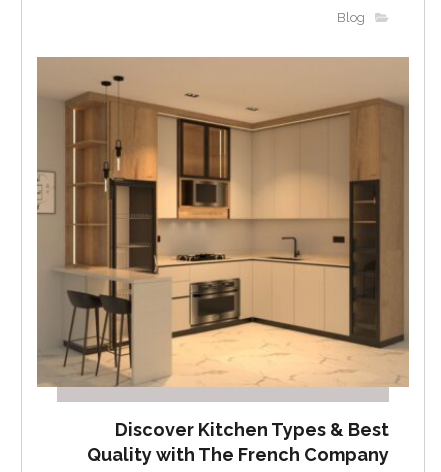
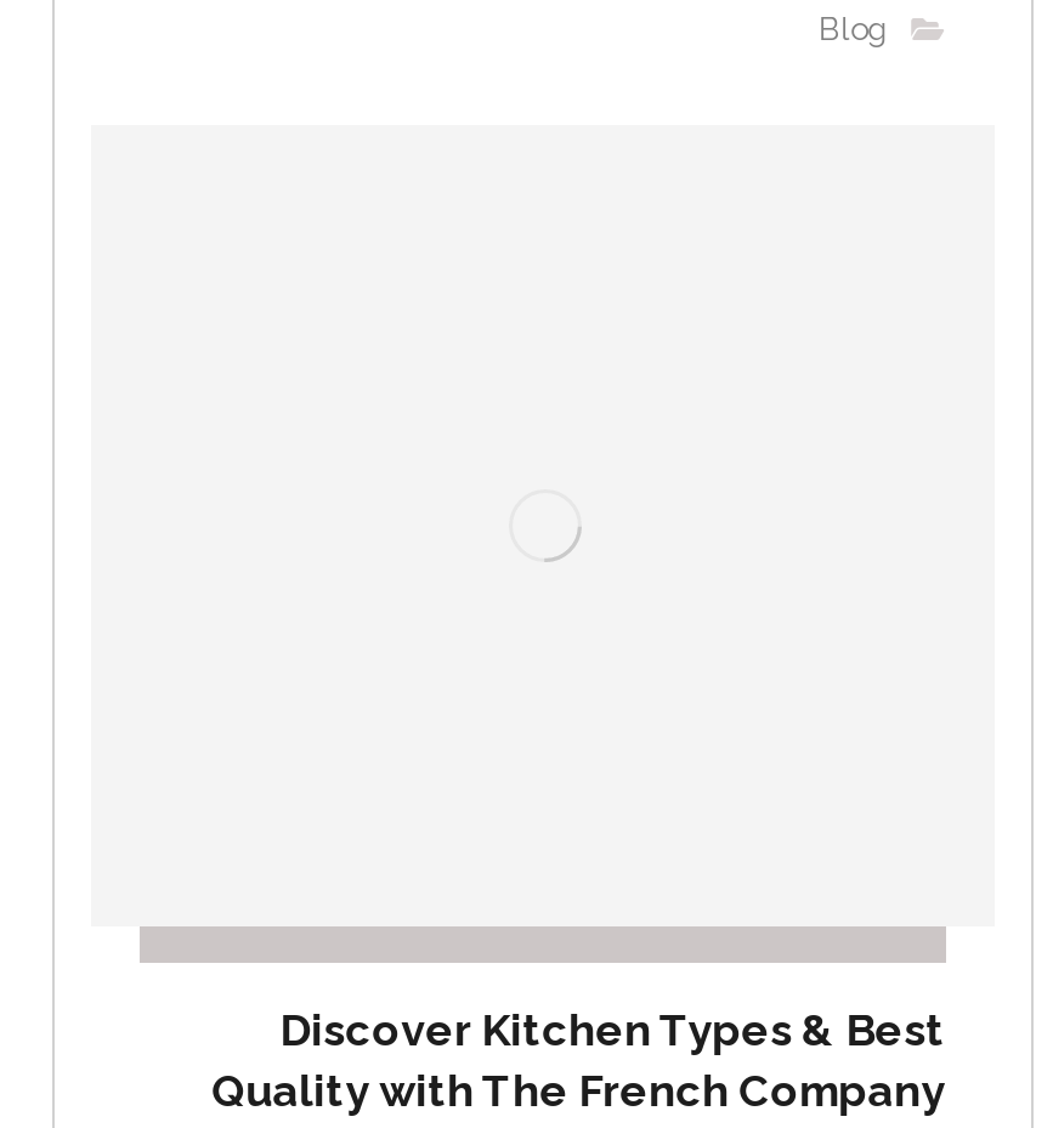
[36,56,410,388] [image] -> none

